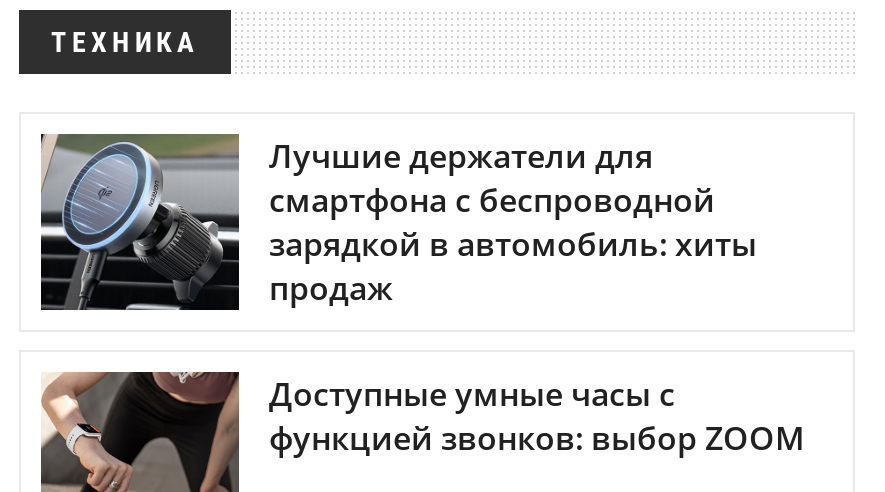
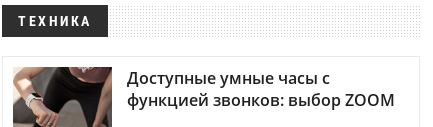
[39,132,757,312] [image] | Лучшие держатели для | смартфона с беспроводной | зарядкой в автомобиль: хиты | продаж -> none

